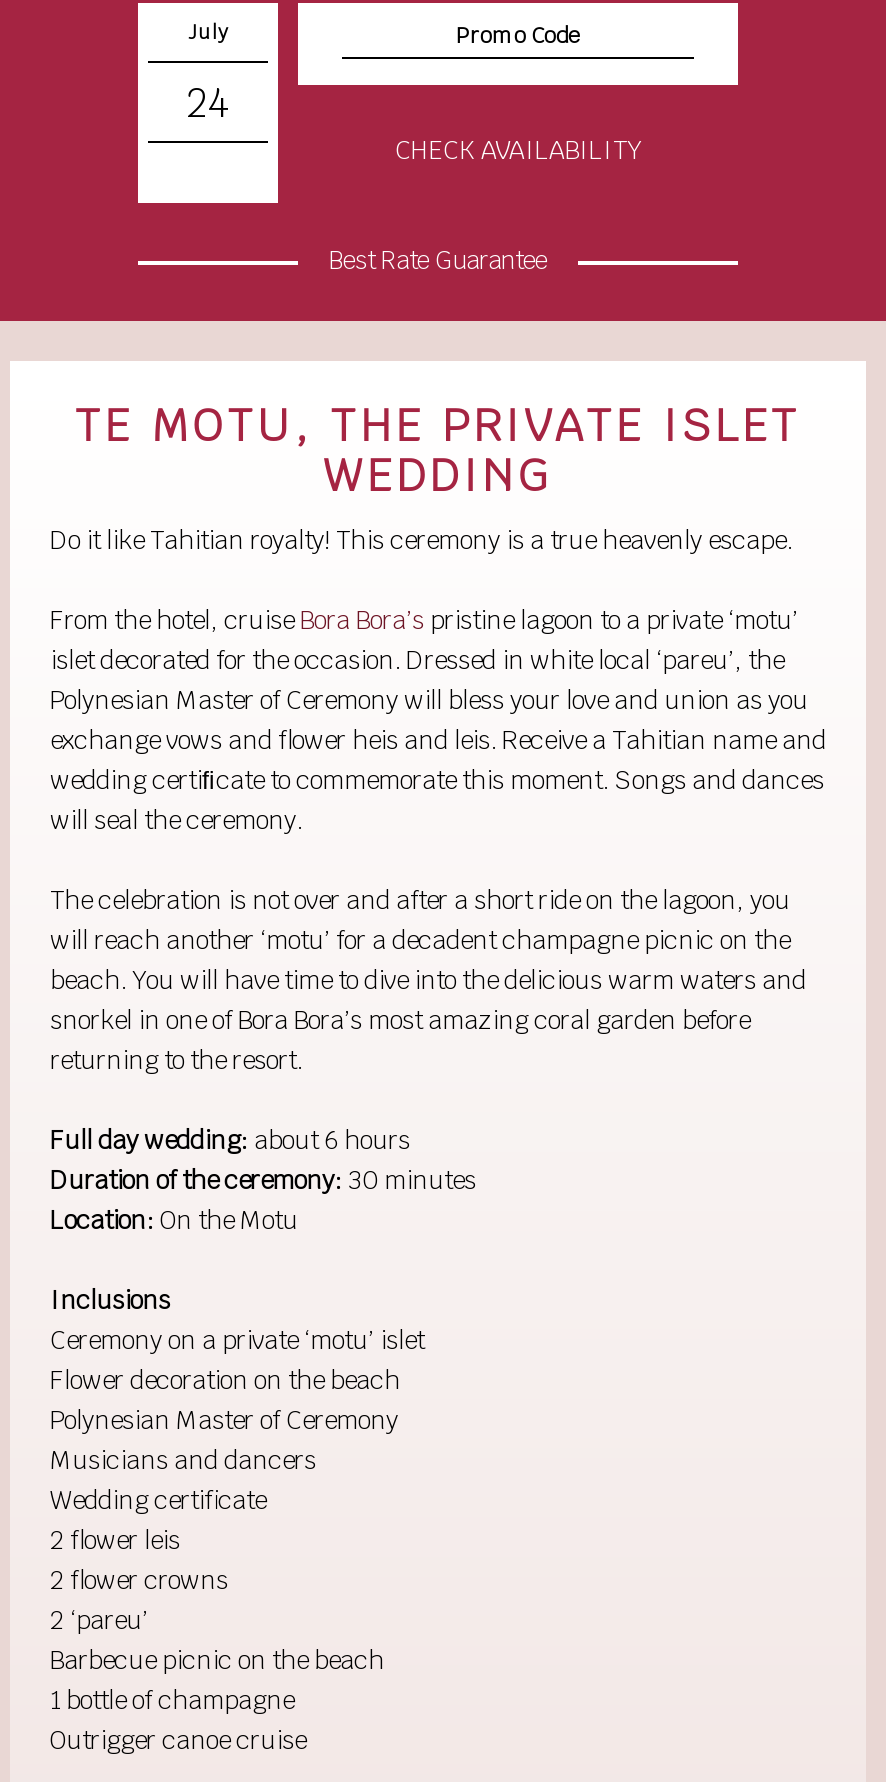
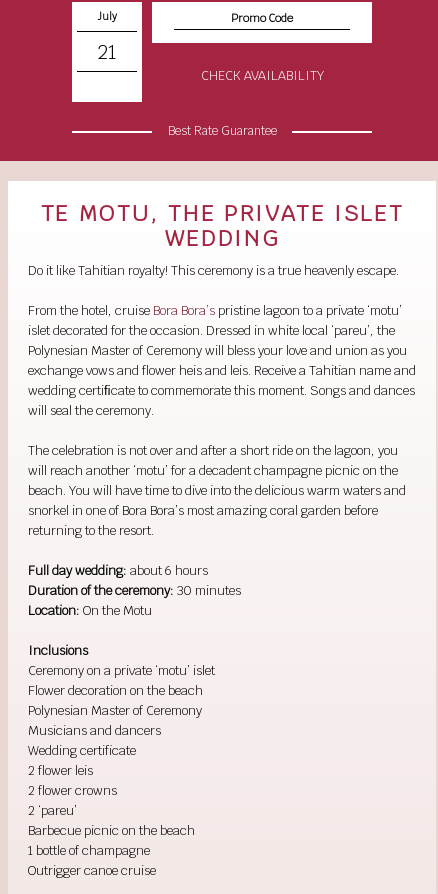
[186,77,230,129] 24 -> [97,39,117,65] 21

